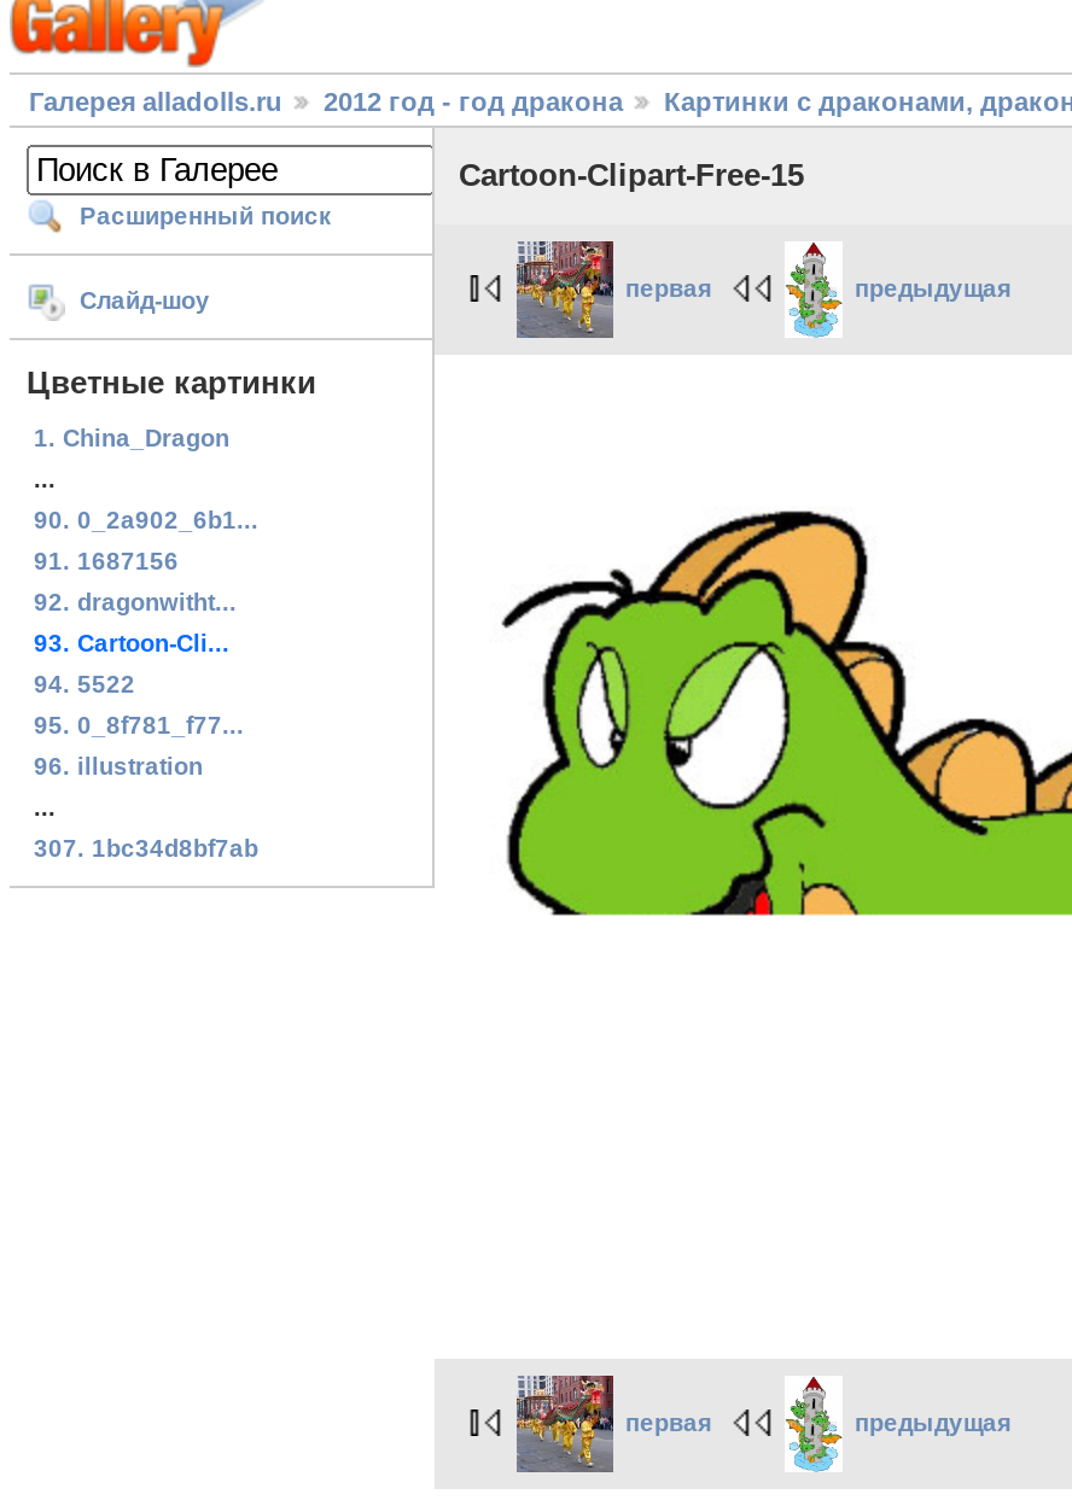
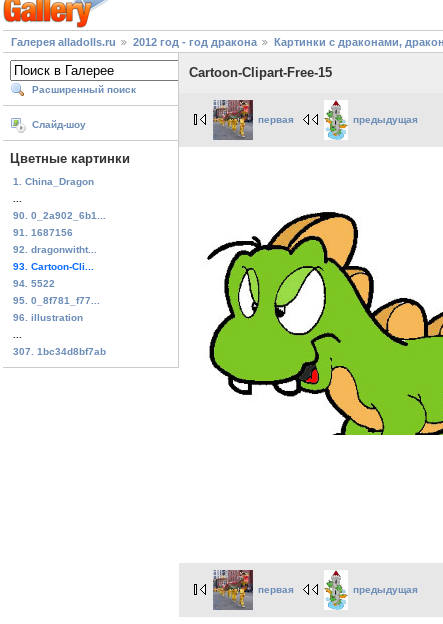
none -> [227,378,440,436] [image]

